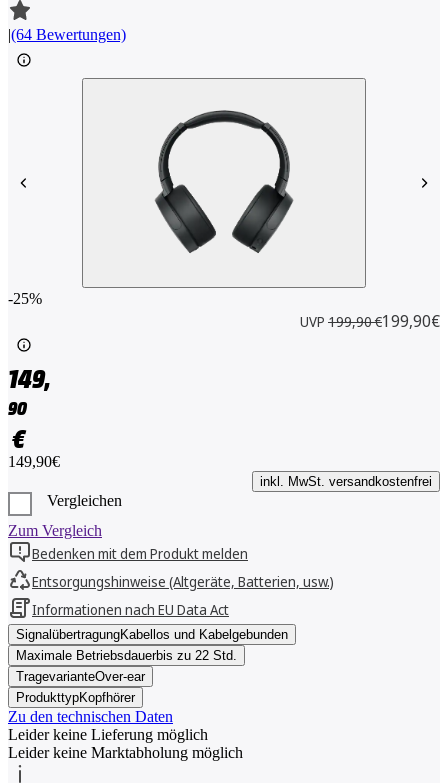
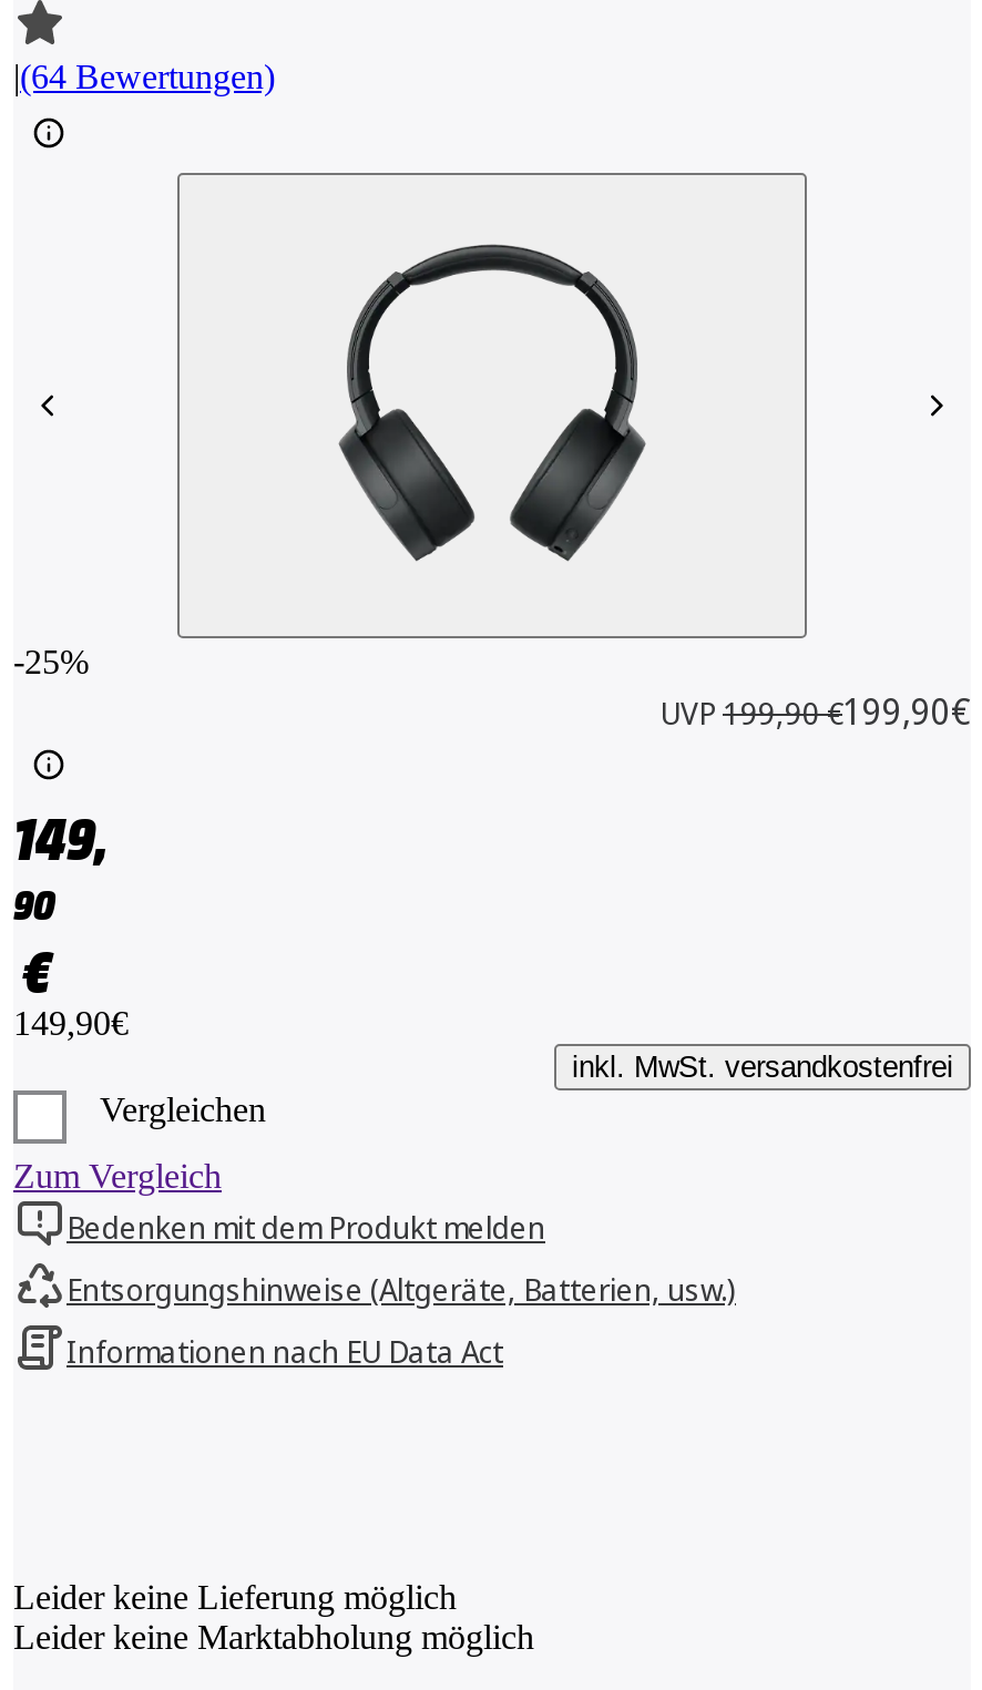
[8,627,288,725] SignalübertragungKabellos und Kabelgebunden | Maximale Betriebsdauerbis zu 22 Std. | TragevarianteOver-ear | ProdukttypKopfhörer | Zu den technischen Daten -> none

